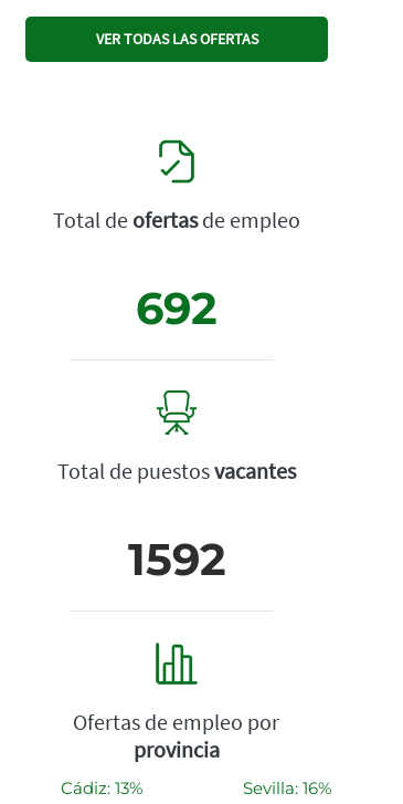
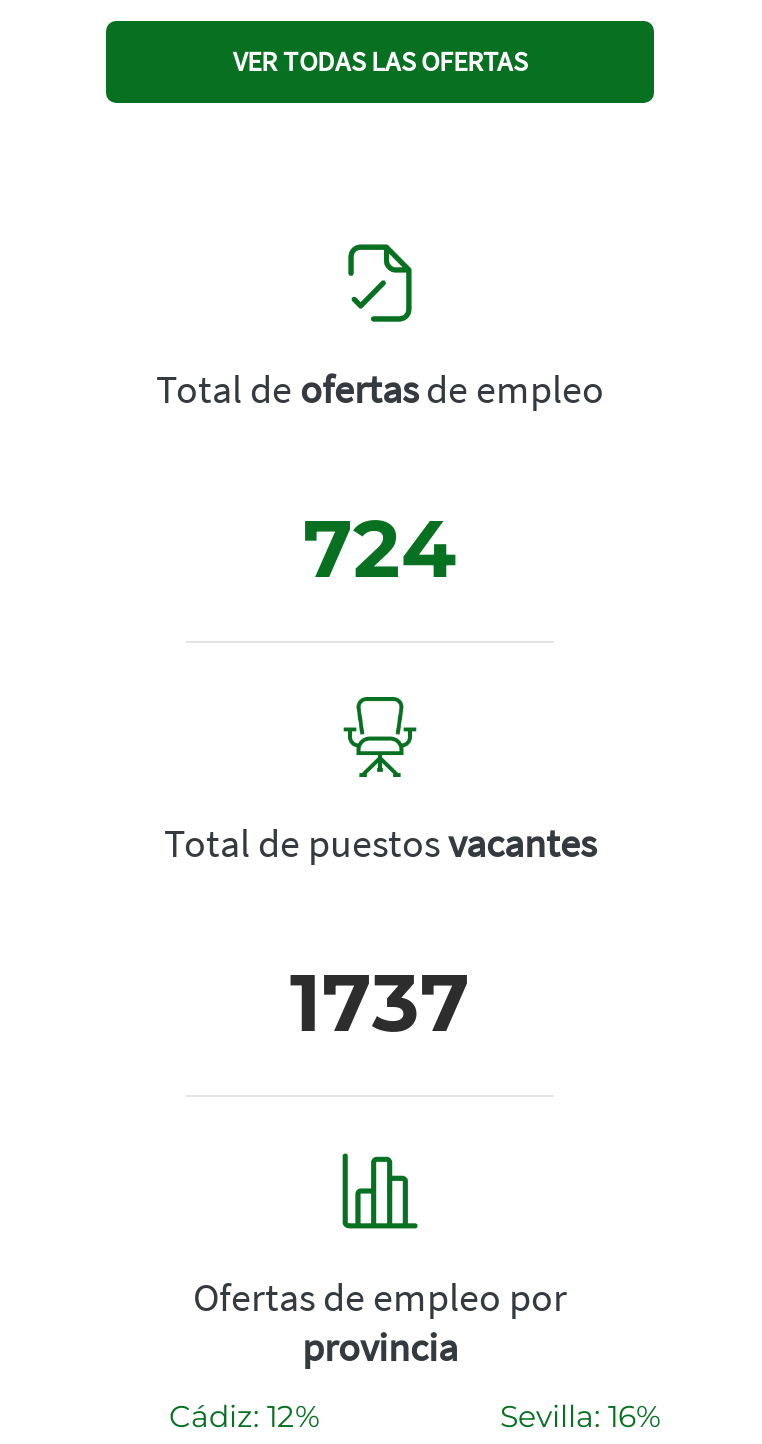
[136,281,218,335] 692 -> [303,498,457,596] 724
[128,532,226,586] 1592 -> [290,952,470,1050] 1737
[61,778,142,799] Cádiz: 13% -> [169,1396,319,1434] Cádiz: 12%

